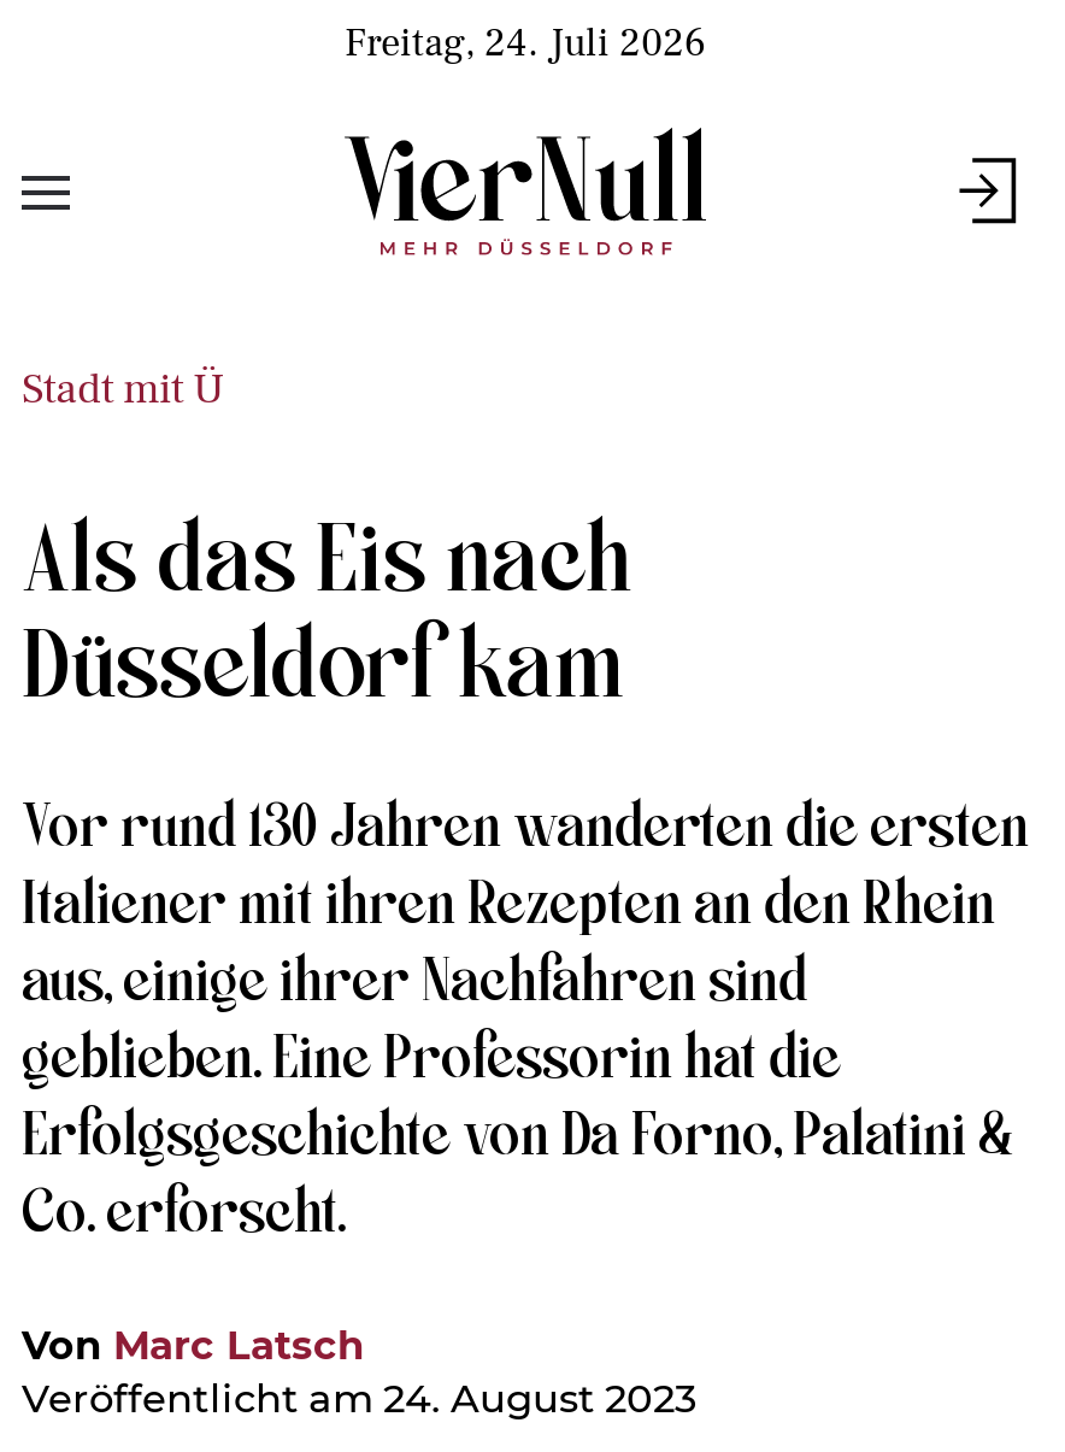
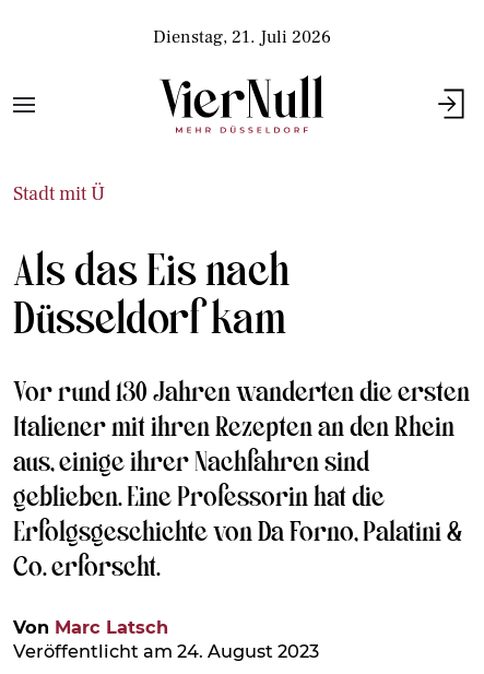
[345,17,706,67] Freitag, 24. Juli 2026 -> [152,25,330,48] Dienstag, 21. Juli 2026

